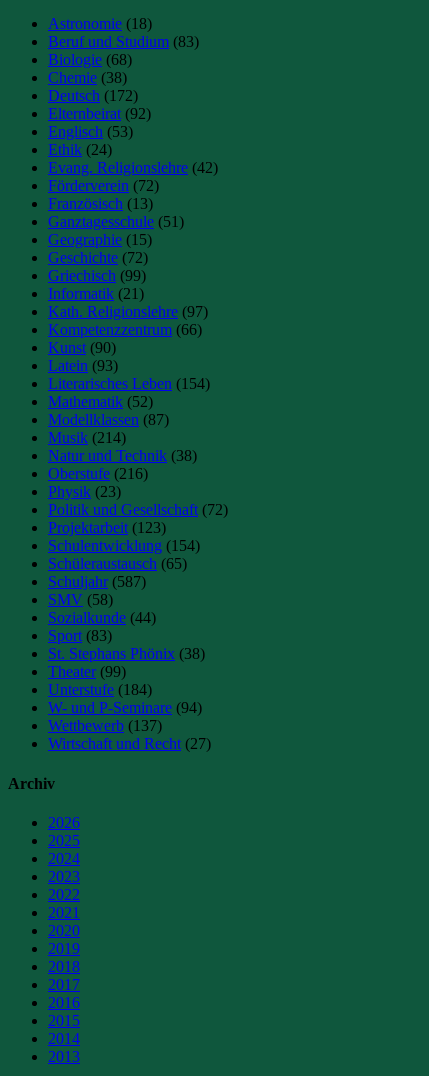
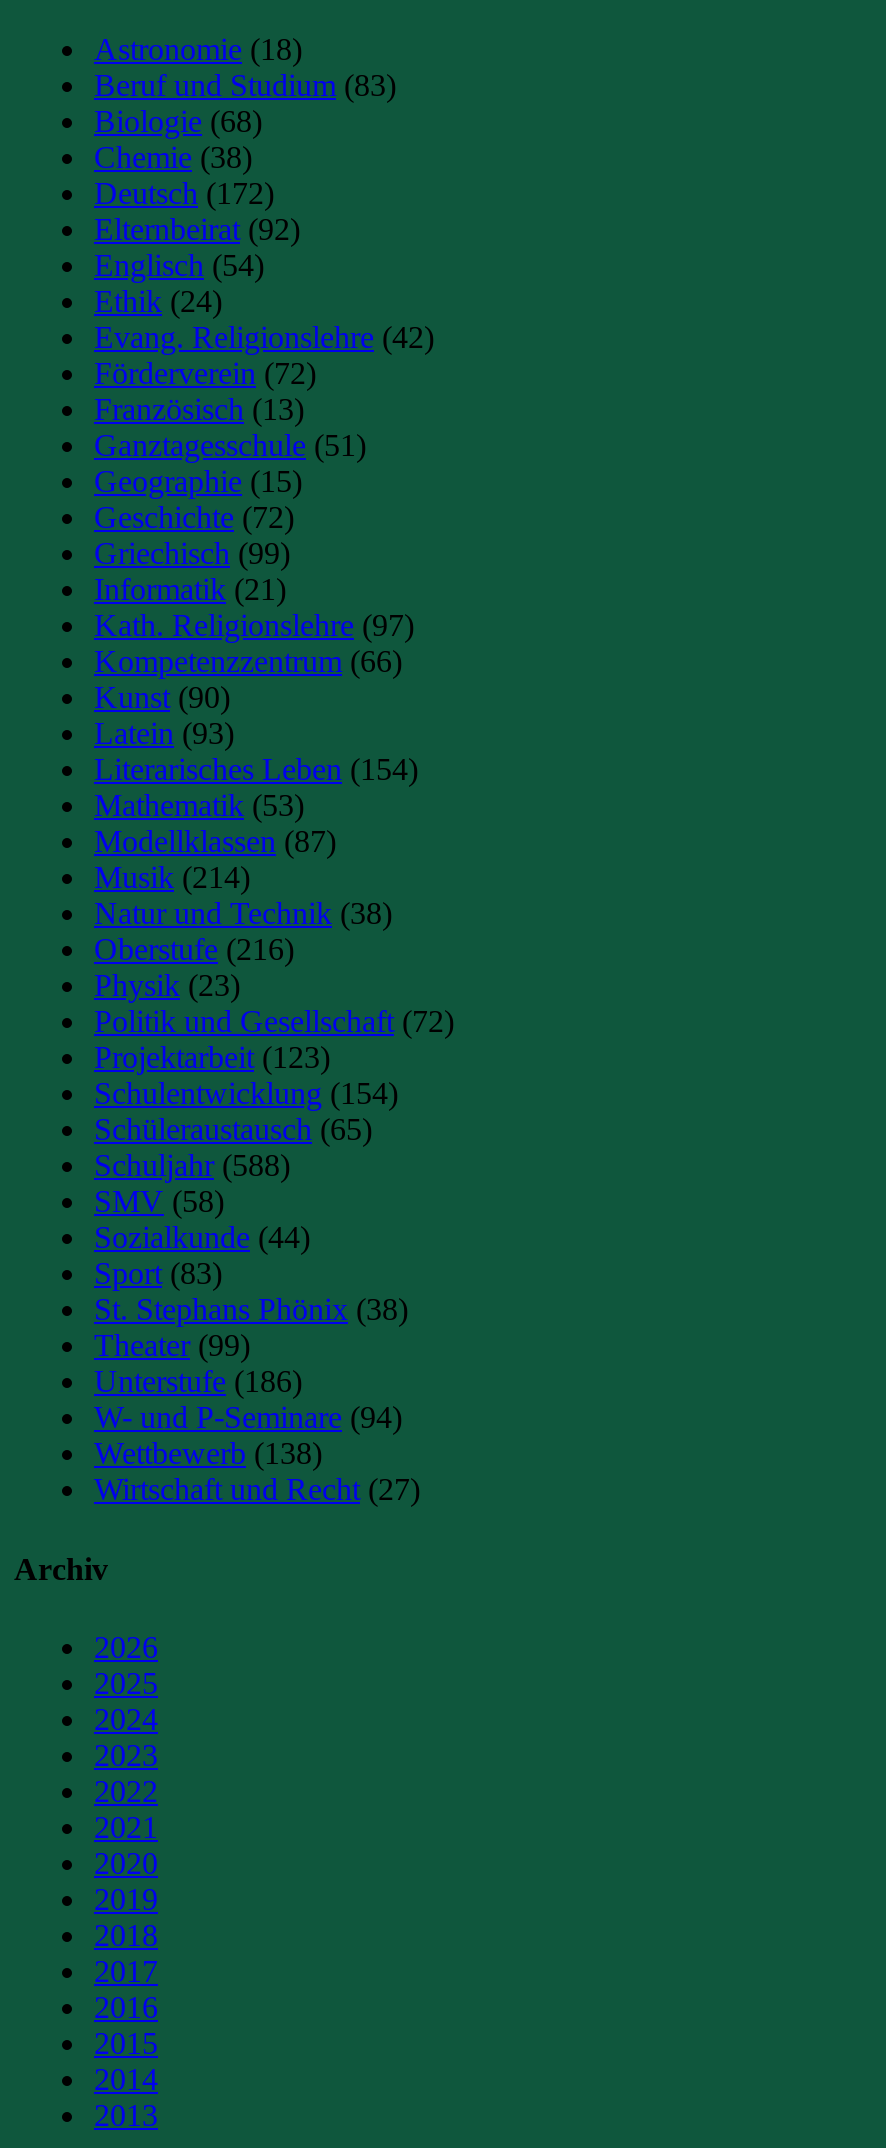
[48,123,133,140] Englisch (53) -> [94,249,264,283] Englisch (54)
[48,393,153,410] Mathematik (52) -> [94,789,304,823] Mathematik (53)
[48,573,146,590] Schuljahr (587) -> [94,1149,290,1183] Schuljahr (588)
[48,681,152,698] Unterstufe (184) -> [94,1365,302,1399] Unterstufe (186)
[48,717,162,734] Wettbewerb (137) -> [94,1437,322,1471] Wettbewerb (138)

